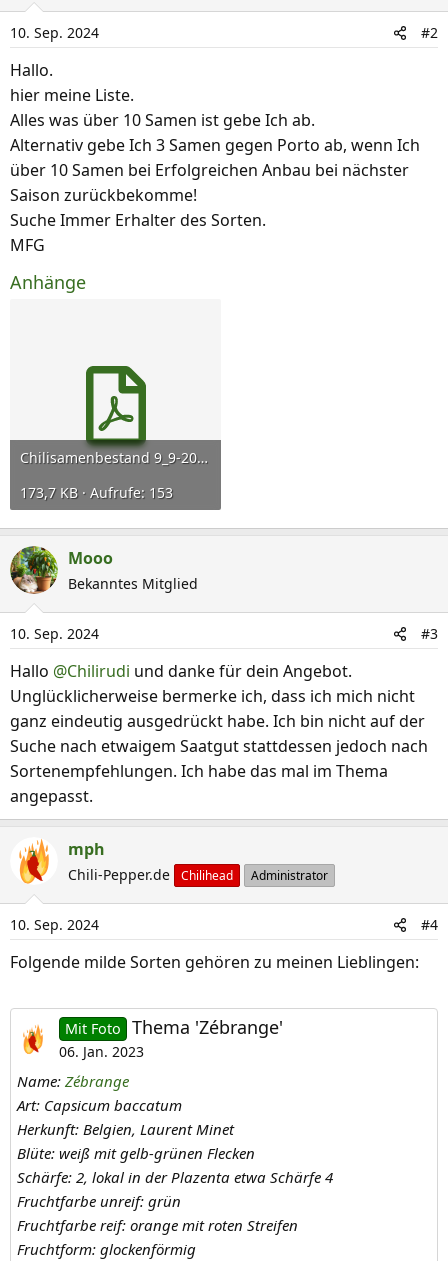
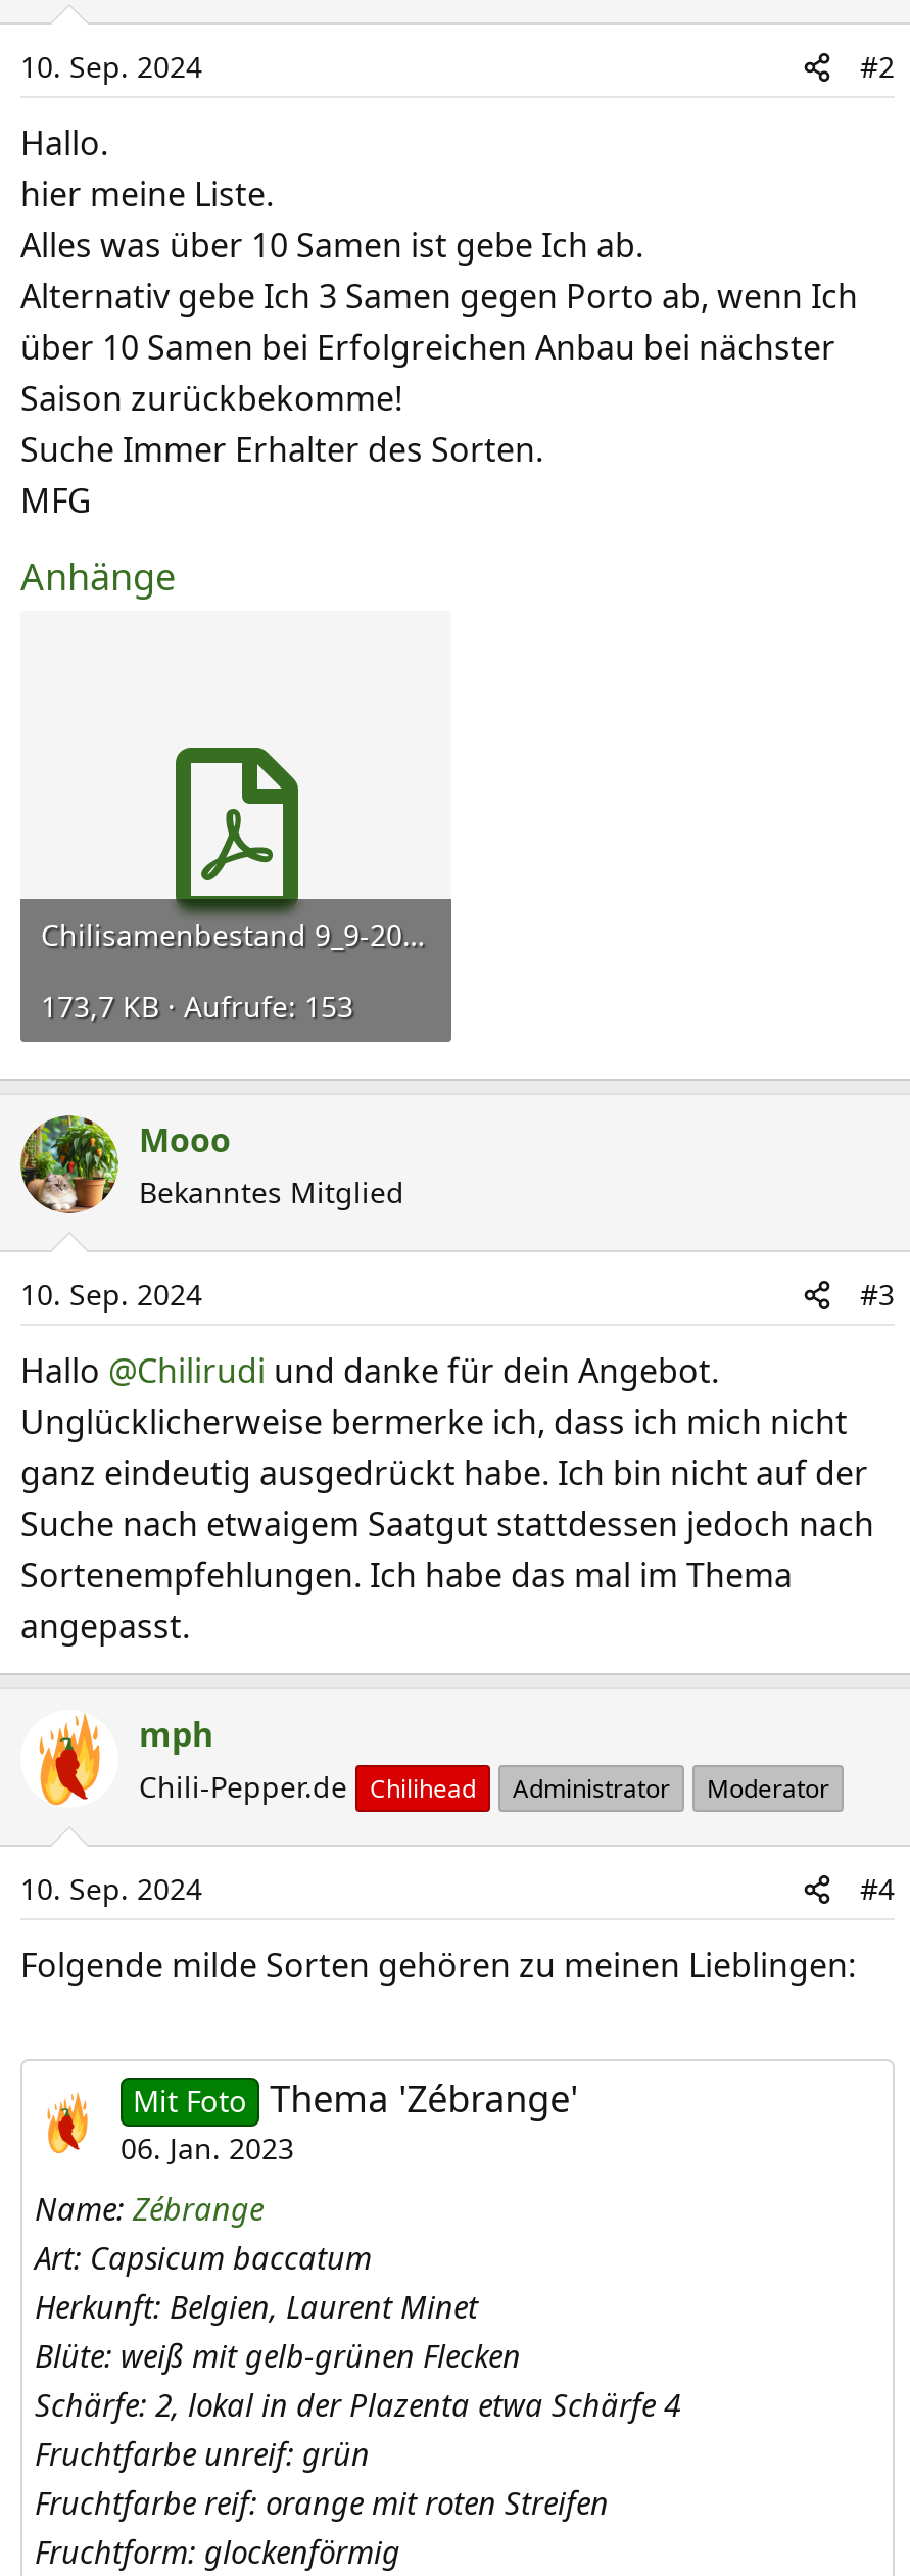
none -> [707,1772,829,1807] Moderator

